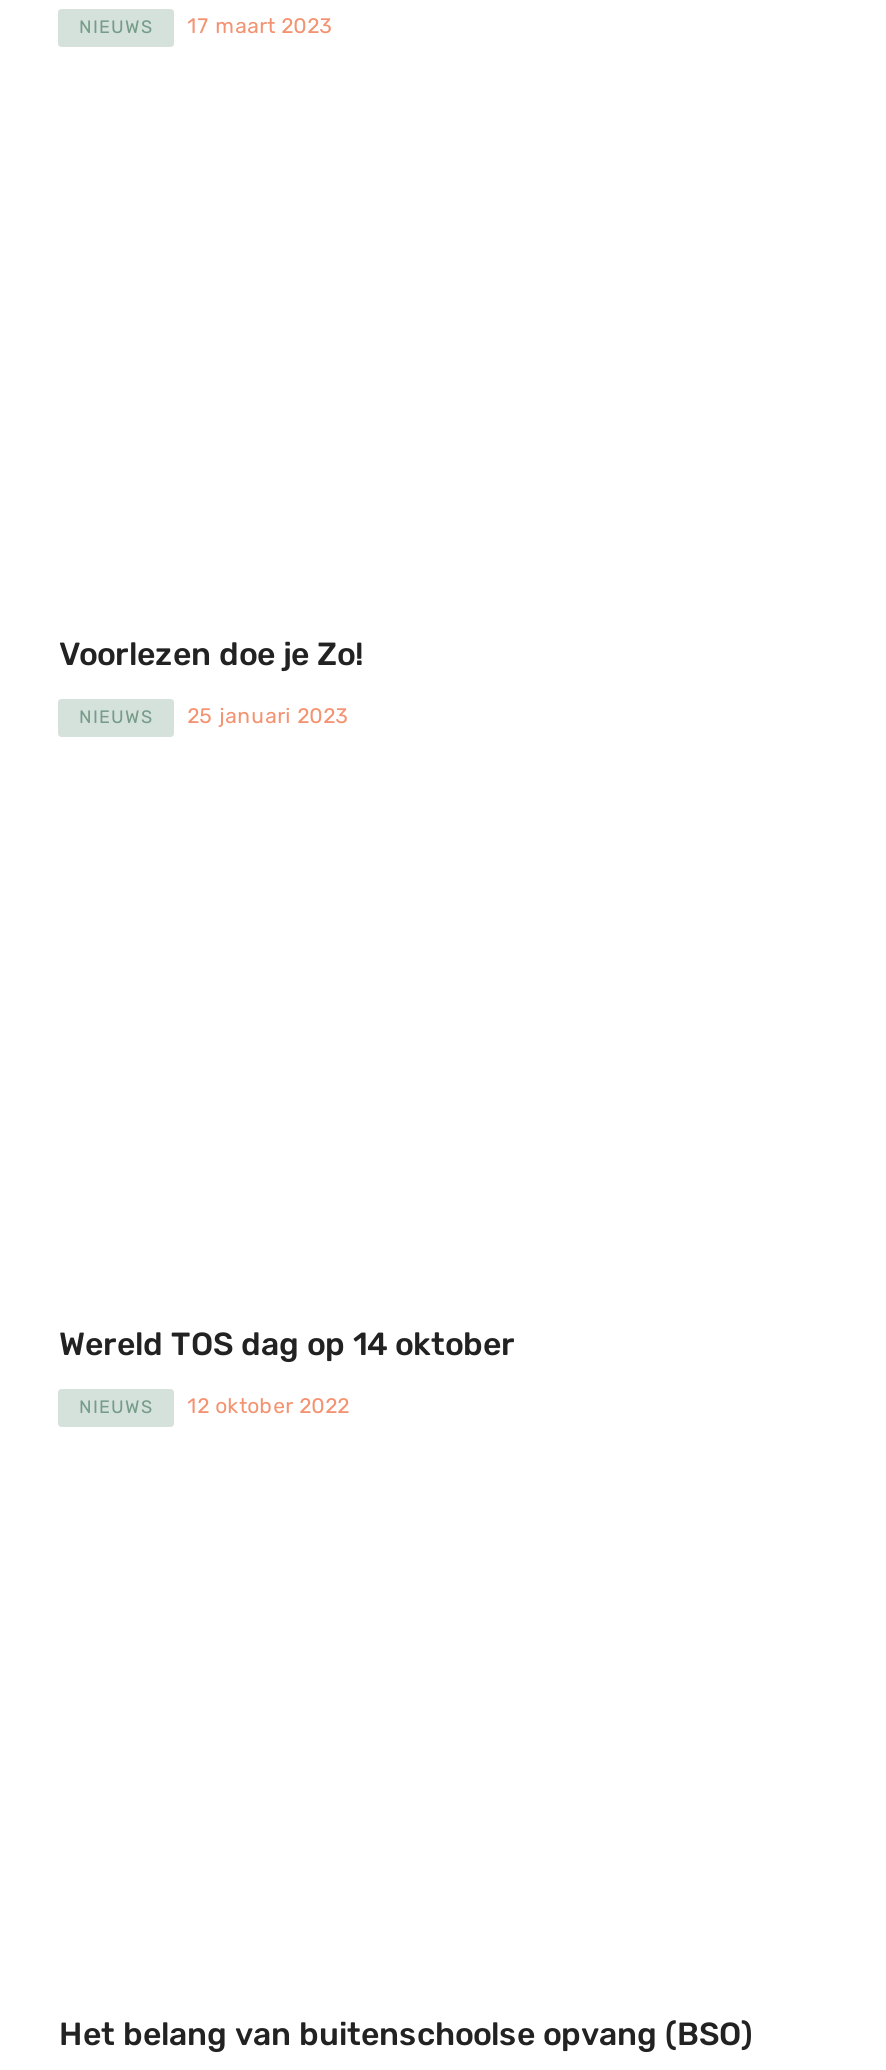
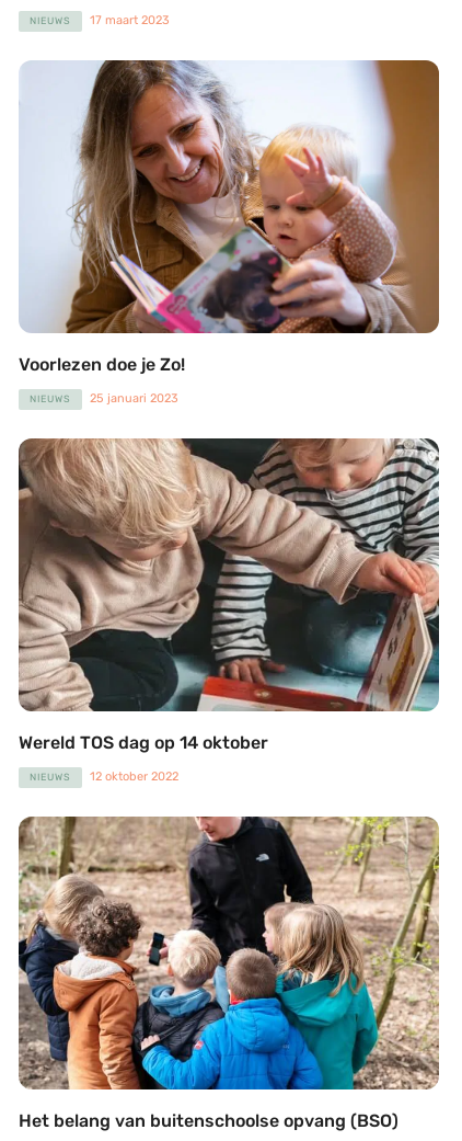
none -> [19,59,440,334] [image]
none -> [18,437,440,712] [image]
none -> [18,815,440,1091] [image]

